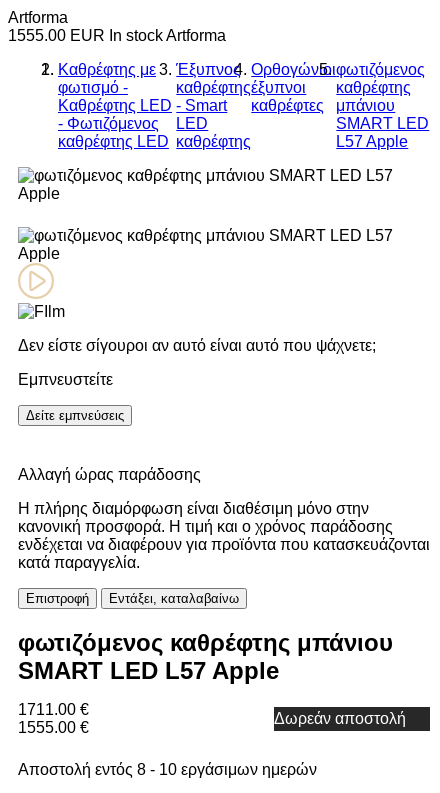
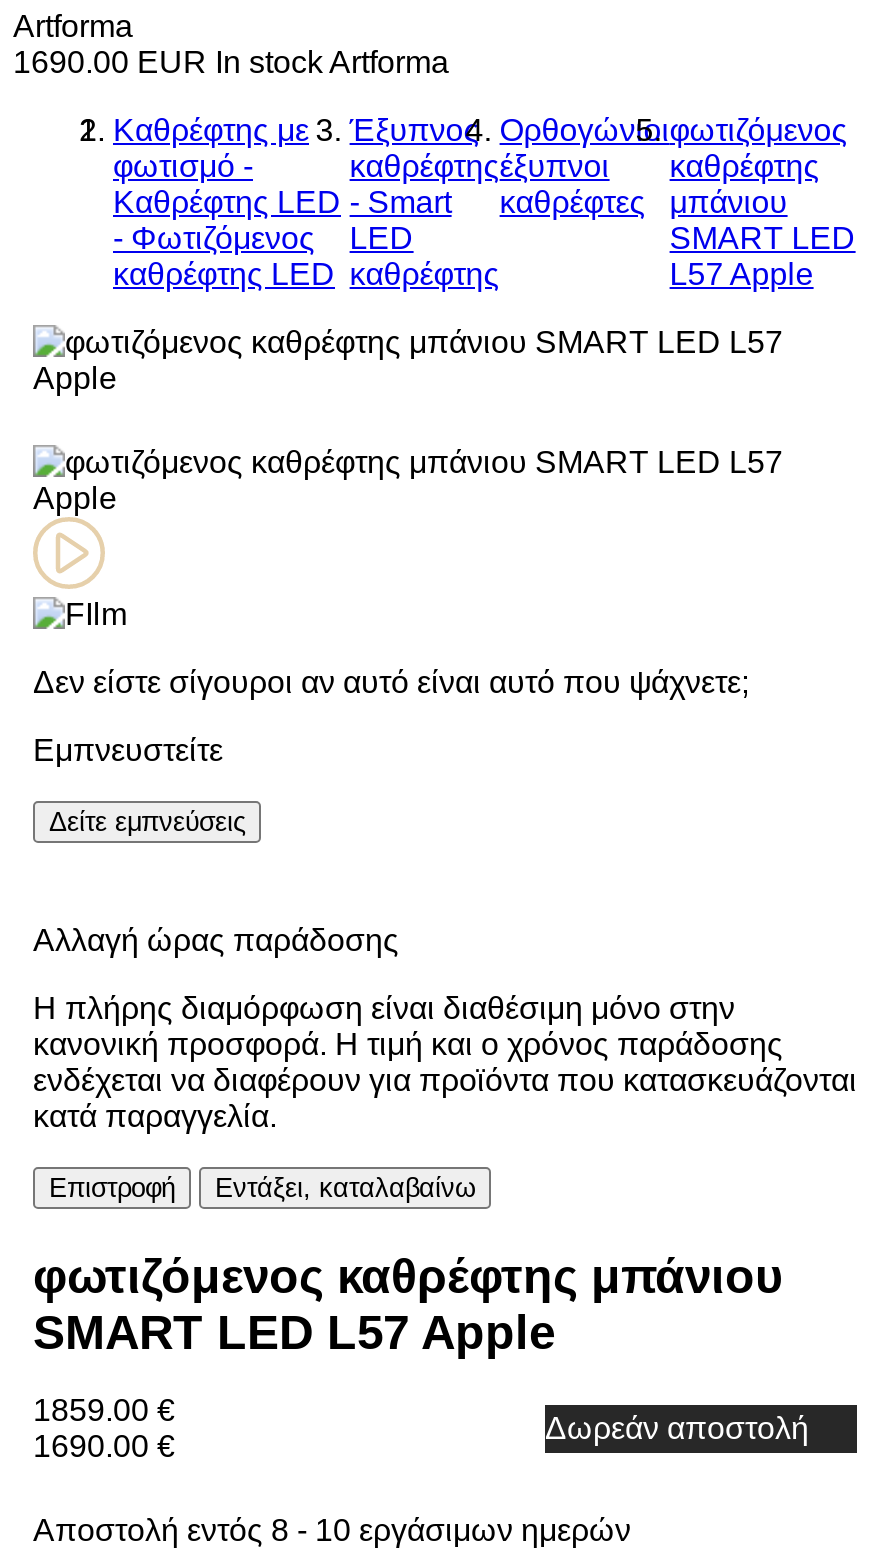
[8,27,226,44] 1555.00 EUR In stock Artforma -> [13,45,449,79] 1690.00 EUR In stock Artforma
[18,701,89,718] 1711.00 € -> [33,1393,175,1427] 1859.00 €
[18,719,89,736] 1555.00 € -> [33,1429,175,1463] 1690.00 €

